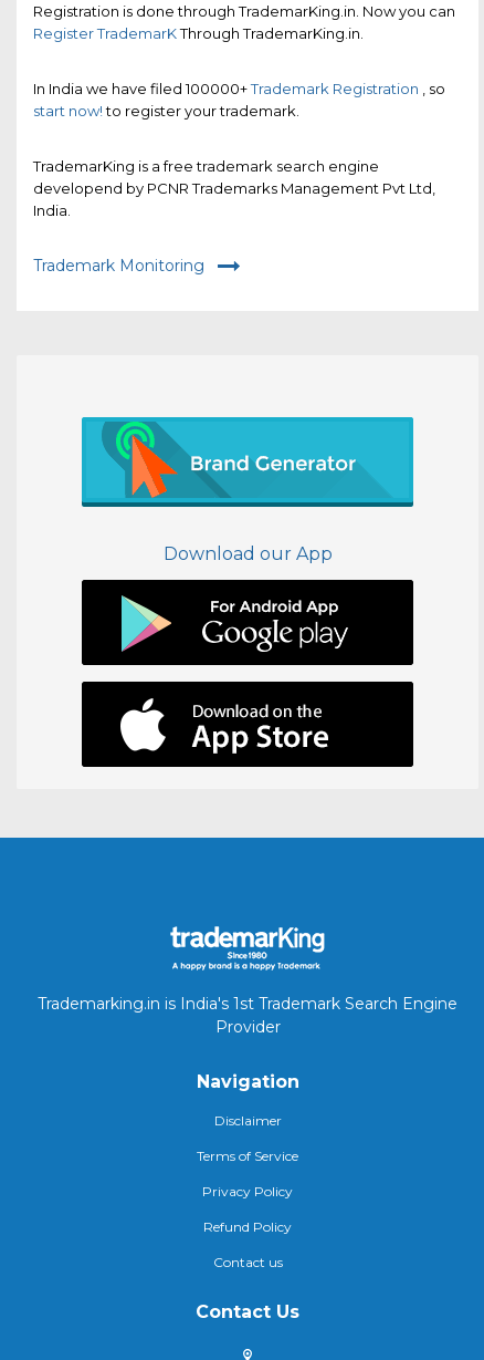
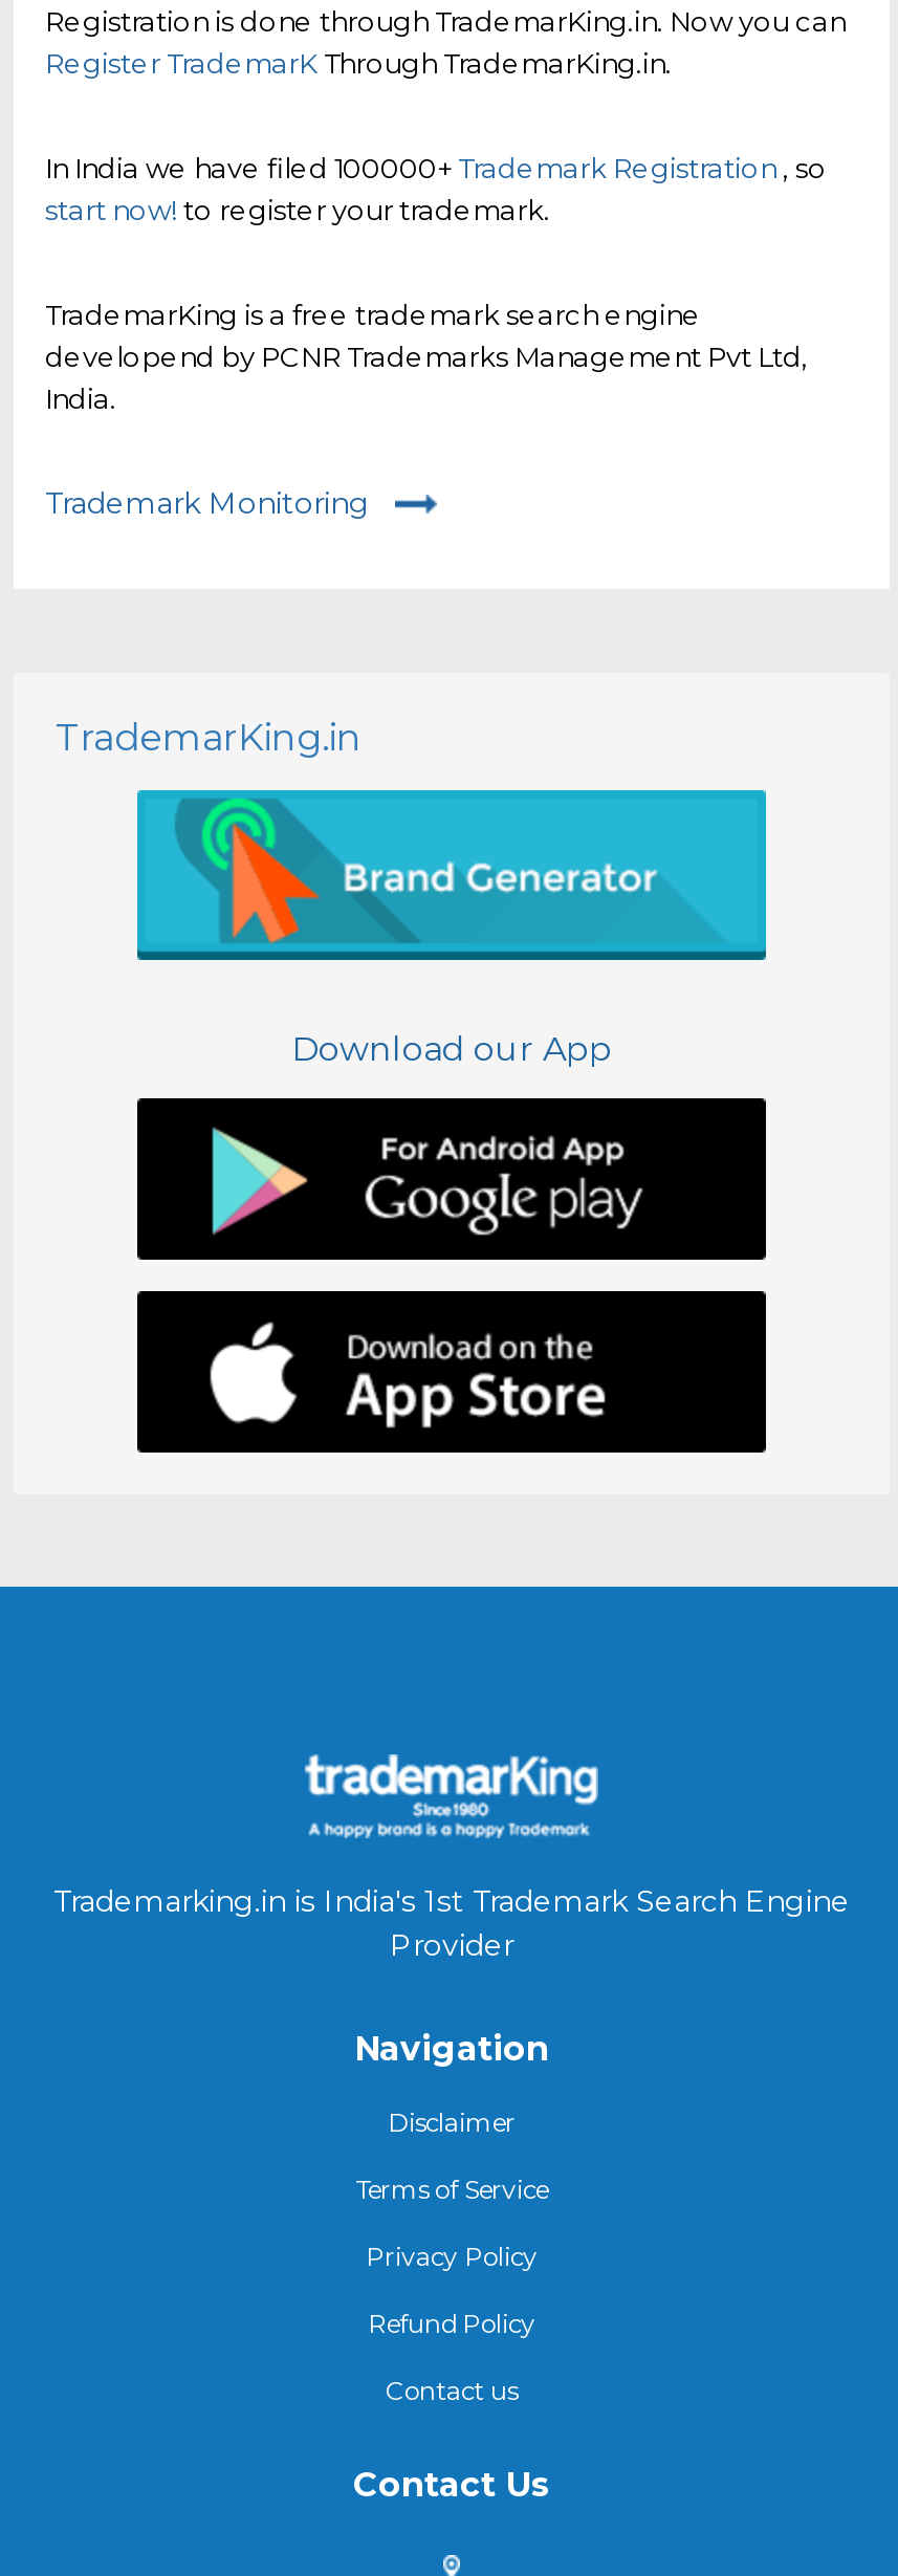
none -> [56,715,362,759] TrademarKing.in

